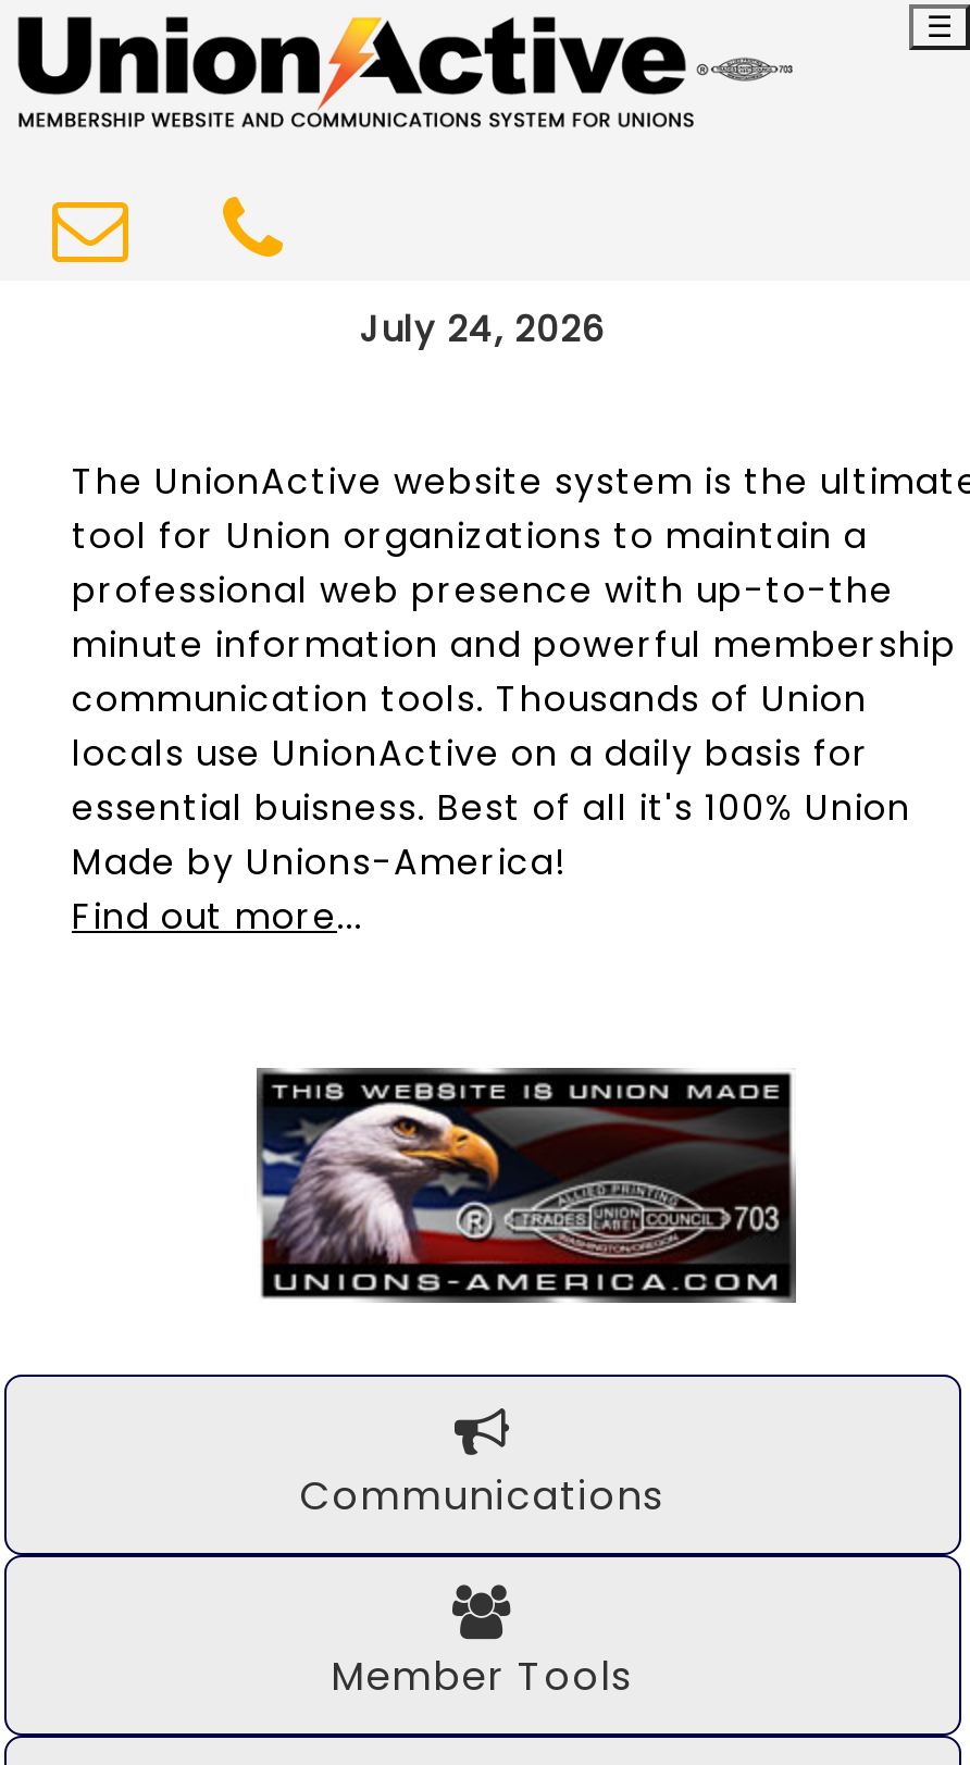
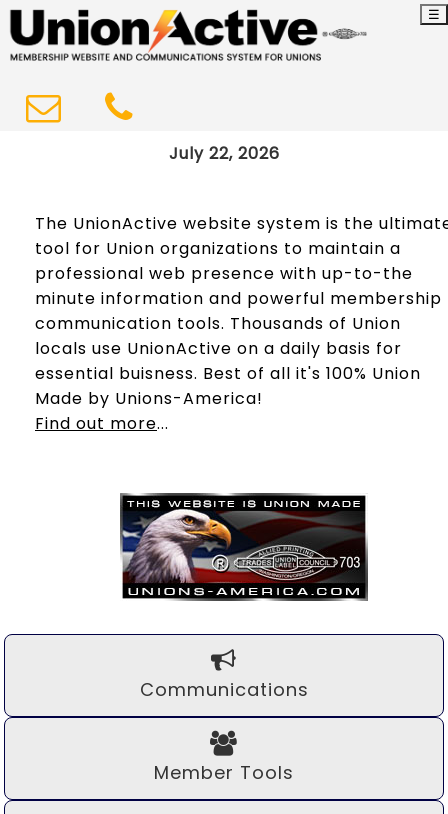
[360,304,606,355] July 24, 2026 -> [168,142,279,165] July 22, 2026

